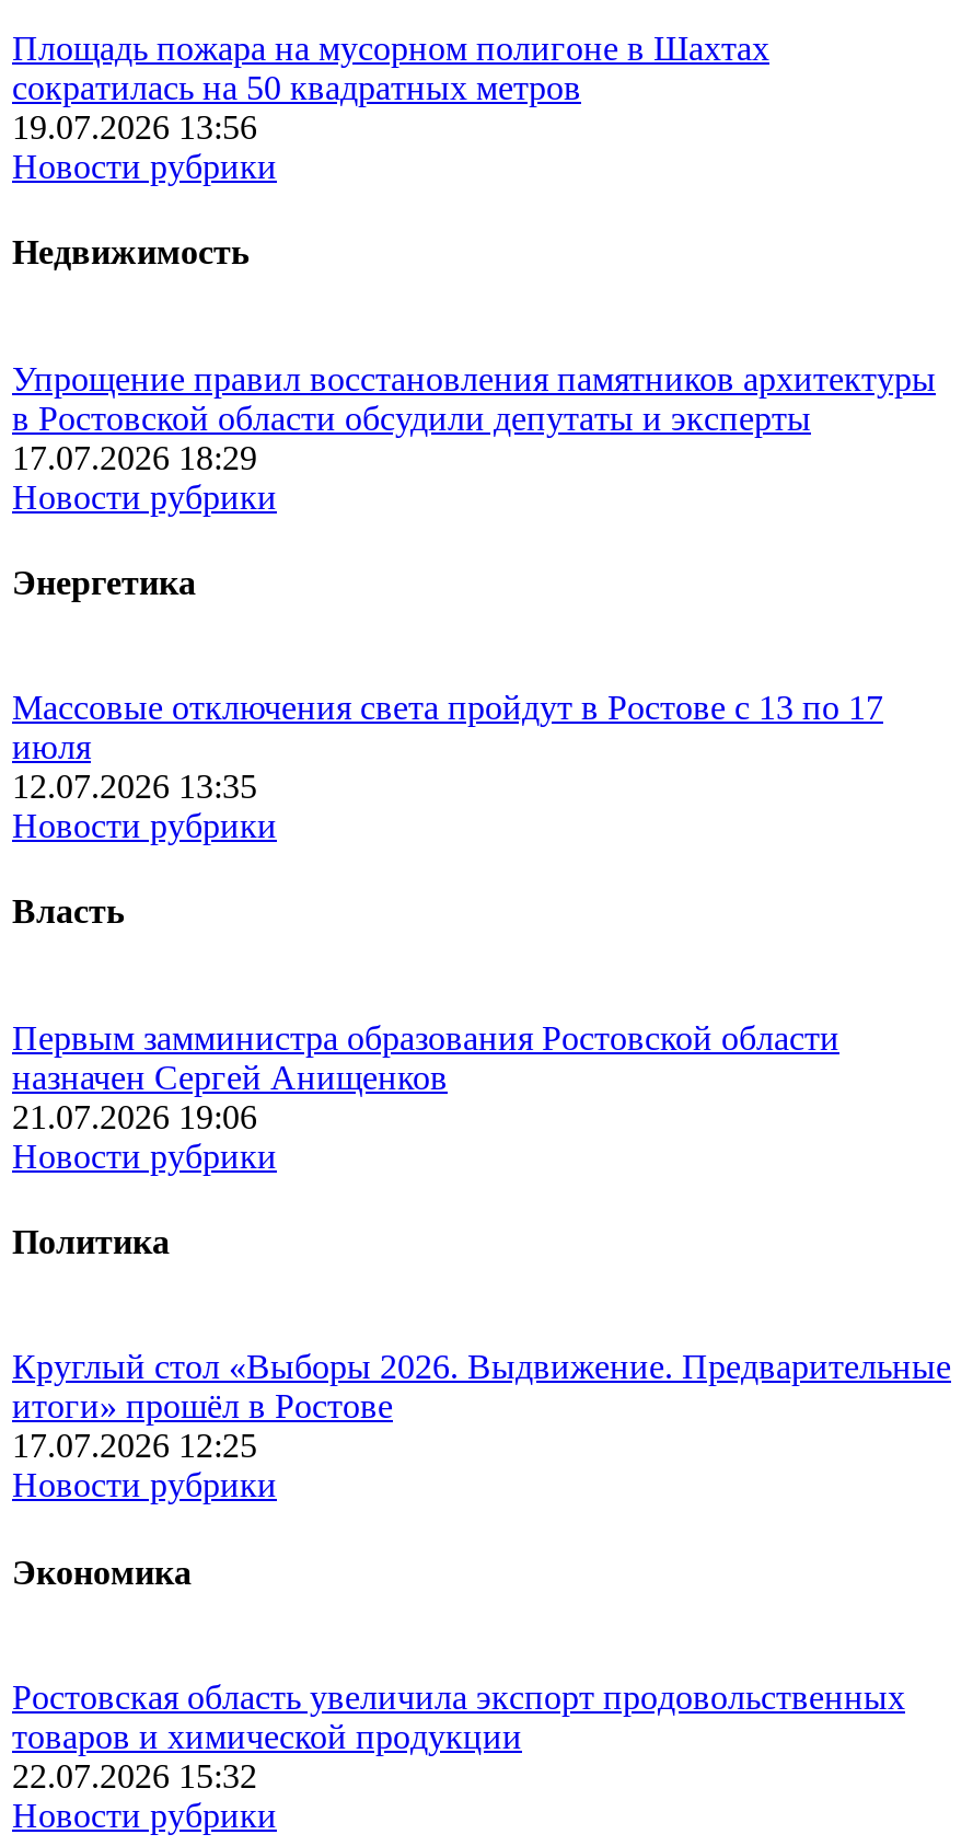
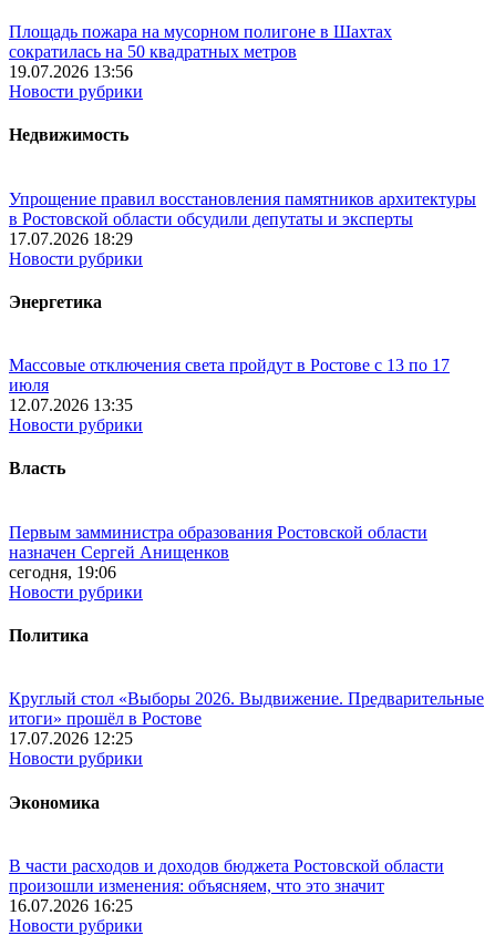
[12,1098,257,1135] 21.07.2026 19:06 -> [9,563,116,581] сегодня, 19:06
[12,1678,905,1794] Ростовская область увеличила экспорт продовольственных | товаров и химической продукции | 22.07.2026 15:32 -> [9,856,444,915] В части расходов и доходов бюджета Ростовской области | произошли изменения: объясняем, что это значит | 16.07.2026 16:25

